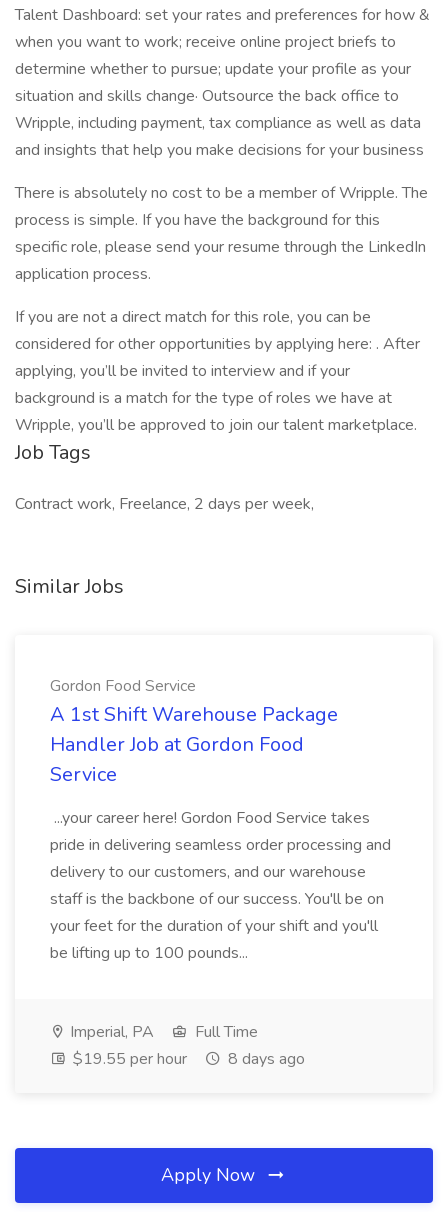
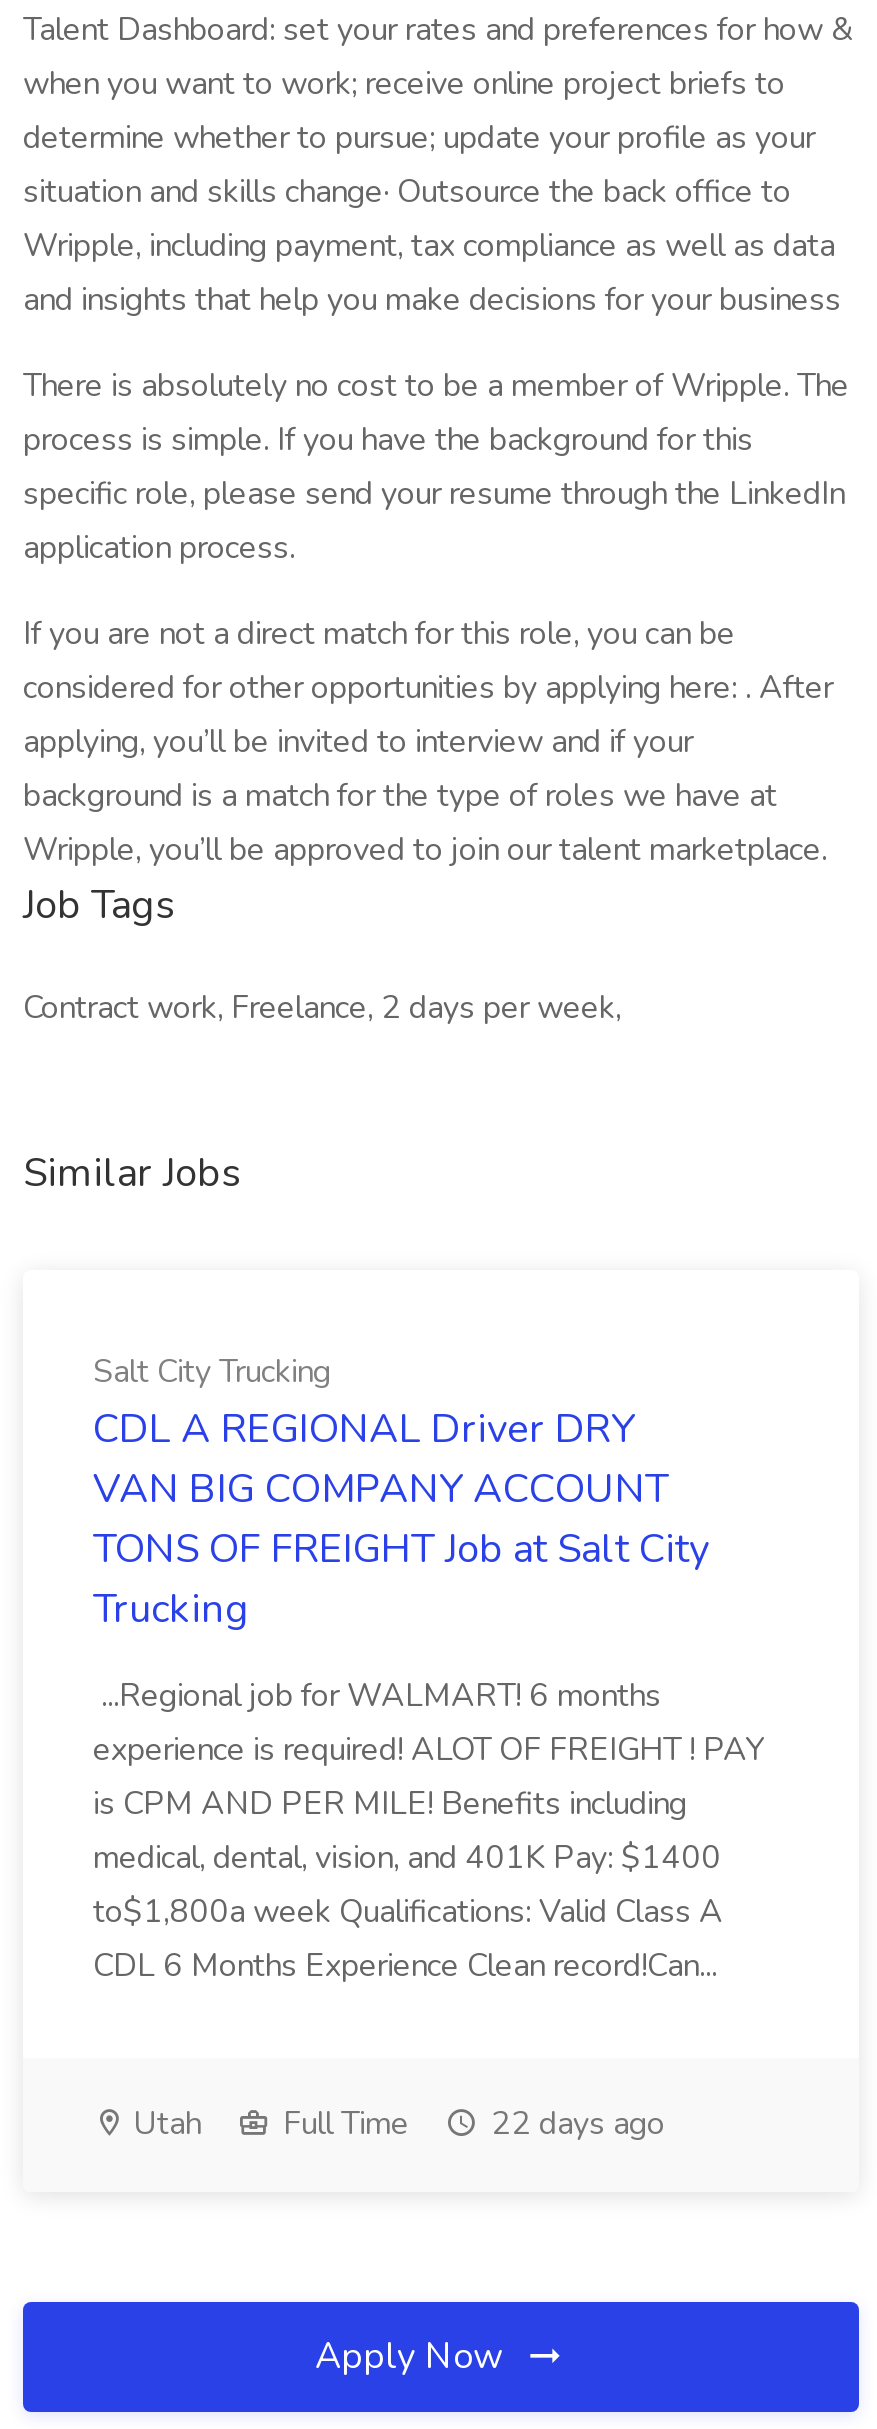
[50,675,338,788] Gordon Food Service | A 1st Shift Warehouse Package | Handler Job at Gordon Food | Service -> [93,1350,709,1636] Salt City Trucking | CDL A REGIONAL Driver DRY | VAN BIG COMPANY ACCOUNT | TONS OF FREIGHT Job at Salt City | Trucking
[50,807,391,964] ...your career here! Gordon Food Service takes | pride in delivering seamless order processing and | delivery to our customers, and our warehouse | staff is the backbone of our success. You'll be on | your feet for the duration of your shift and you'll | be lifting up to 100 pounds... -> [93,1674,763,1988] ...Regional job for WALMART! 6 months | experience is required! ALOT OF FREIGHT ! PAY | is CPM AND PER MILE! Benefits including | medical, dental, vision, and 401K Pay: $1400 | to$1,800a week Qualifications: Valid Class A | CDL 6 Months Experience Clean record!Can...
[66,1021,154,1043] Imperial, PA -> [125,2102,201,2146] Utah
moved [191,1021,258,1043] -> [275,2102,409,2146]: Full Time
[69,1048,305,1070] $19.55 per hour | 8 days ago -> [483,2102,665,2146] 22 days ago

